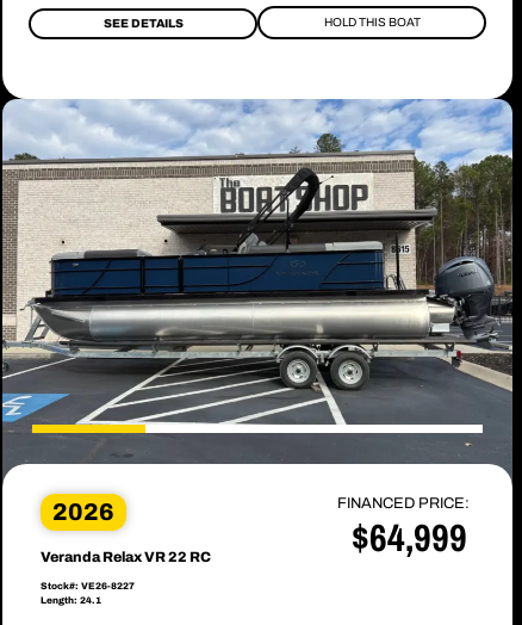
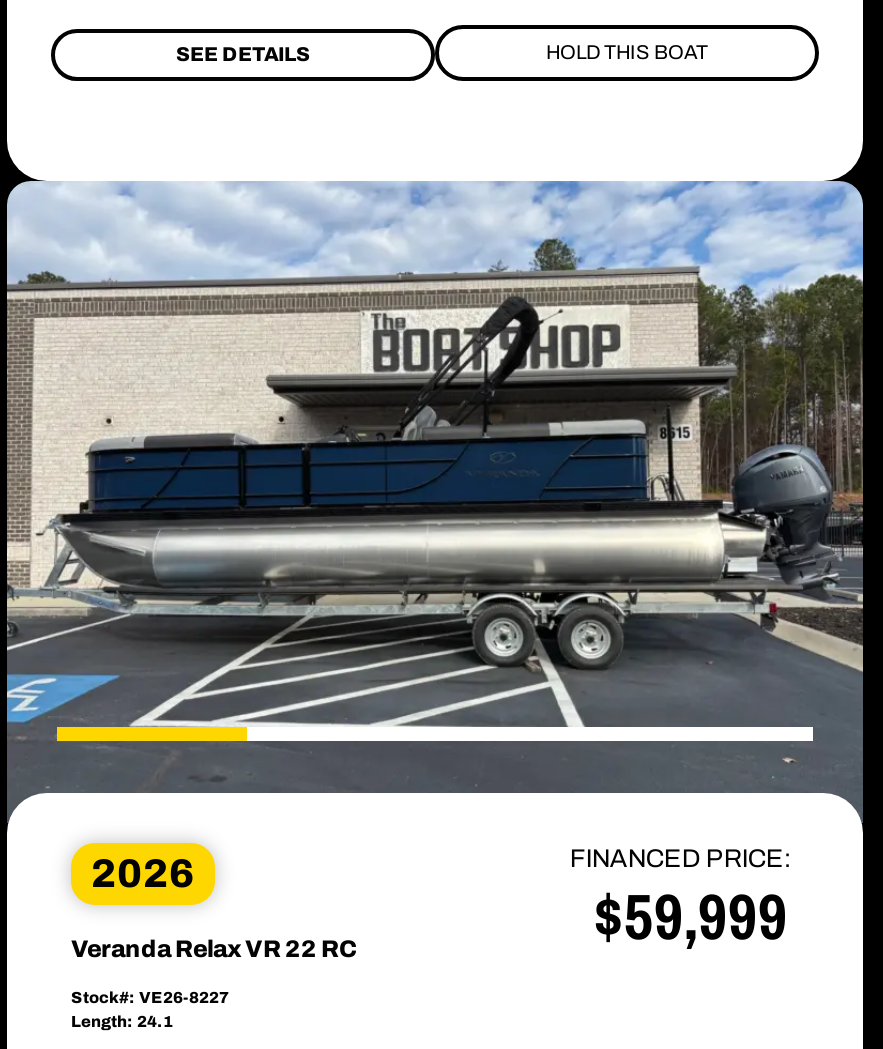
[352,512,468,563] $64,999 -> [594,874,788,960] $59,999

